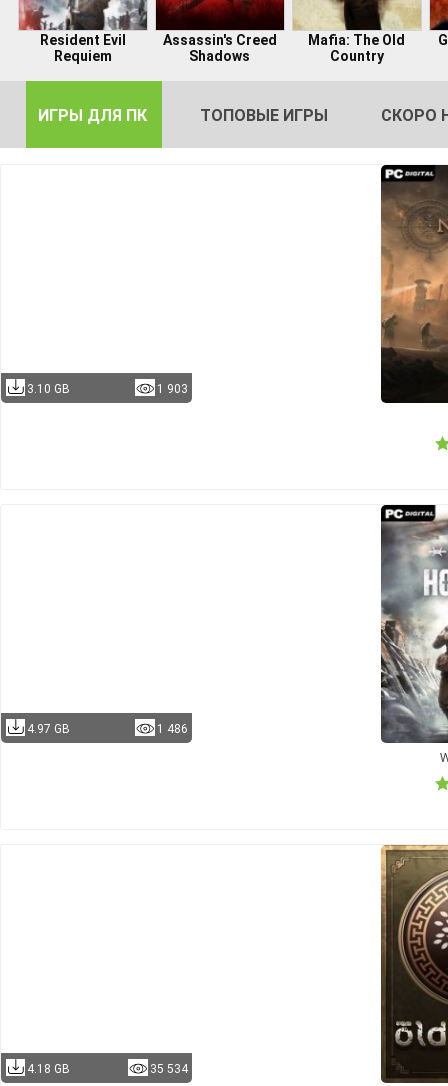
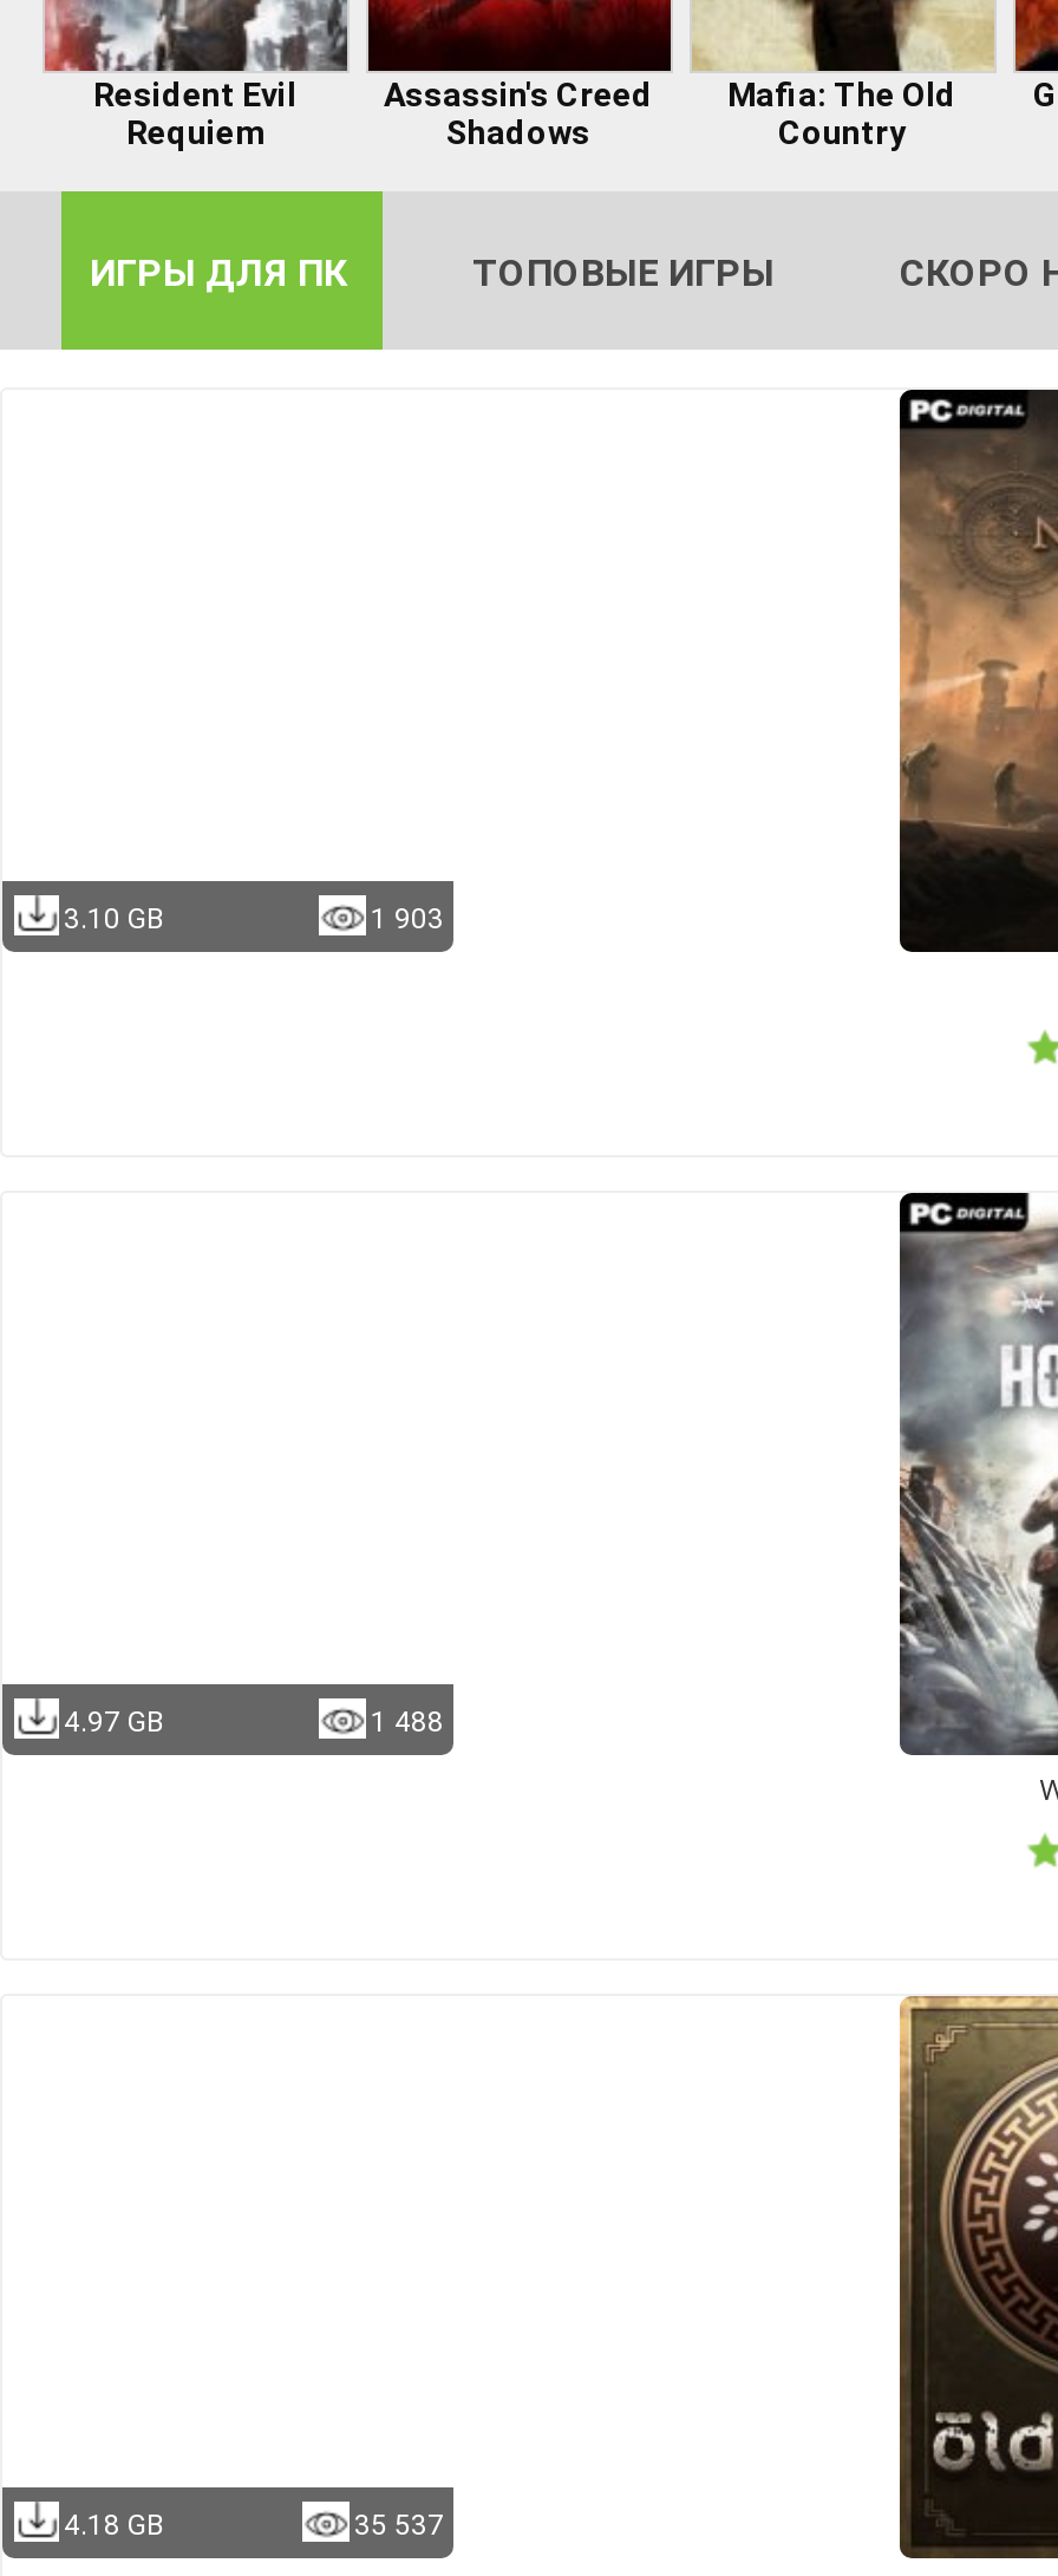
[157,722,188,736] 1 486 -> [371,1706,444,1739] 1 488
[150,1062,188,1076] 35 534 -> [354,2509,444,2542] 35 537

